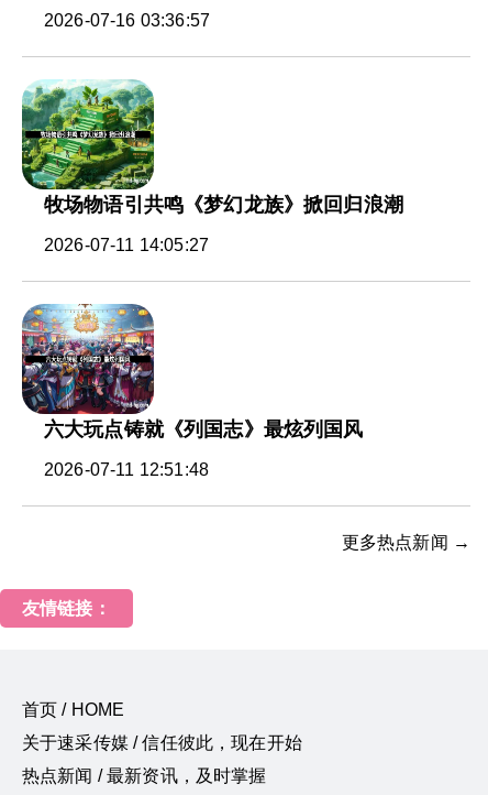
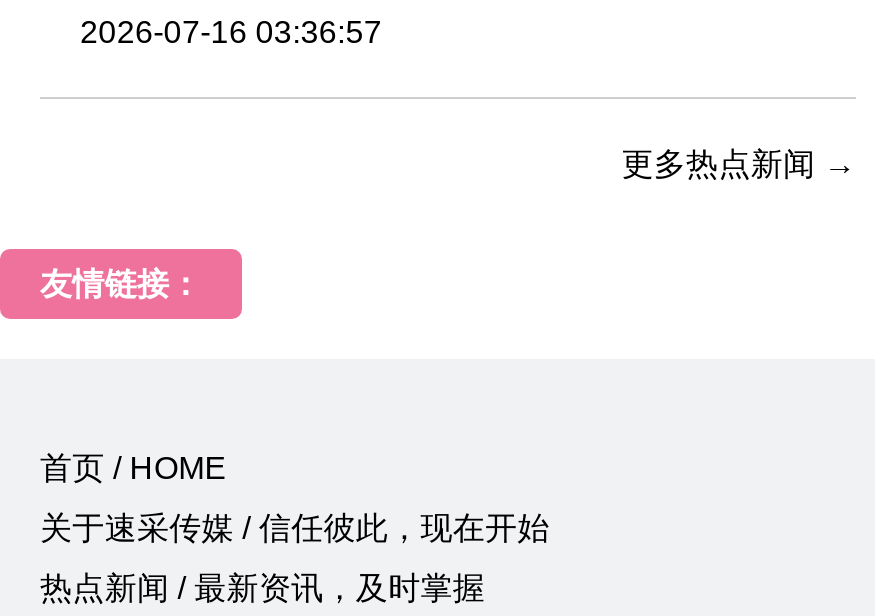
[21,78,403,254] [image] | 牧场物语引共鸣《梦幻龙族》掀回归浪潮 | 2026-07-11 14:05:27 -> none
[21,303,363,479] [image] | 六大玩点铸就《列国志》最炫列国风 | 2026-07-11 12:51:48 -> none

